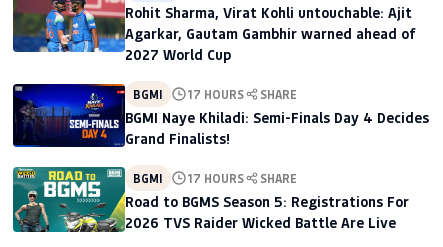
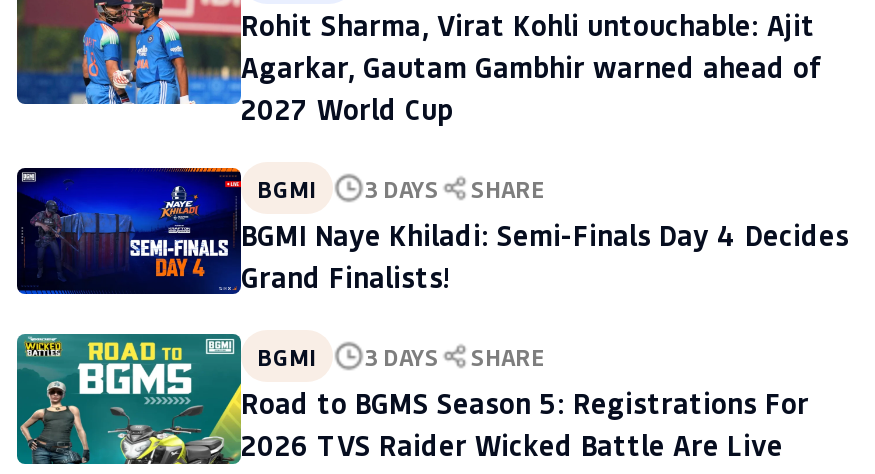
[133,86,297,102] BGMI 17 HOURS SHARE -> [257,173,545,205] BGMI 3 DAYS SHARE
[133,170,297,186] BGMI 17 HOURS SHARE -> [257,341,545,373] BGMI 3 DAYS SHARE

